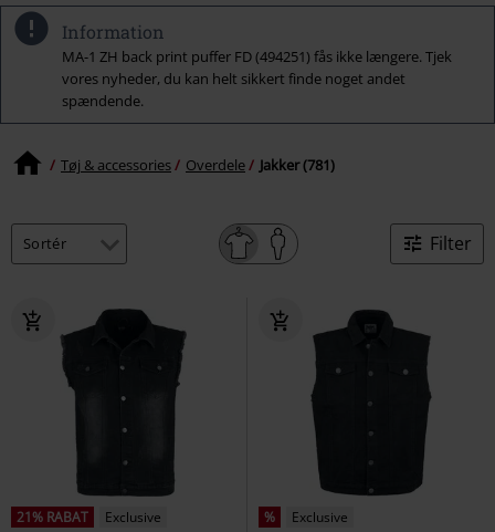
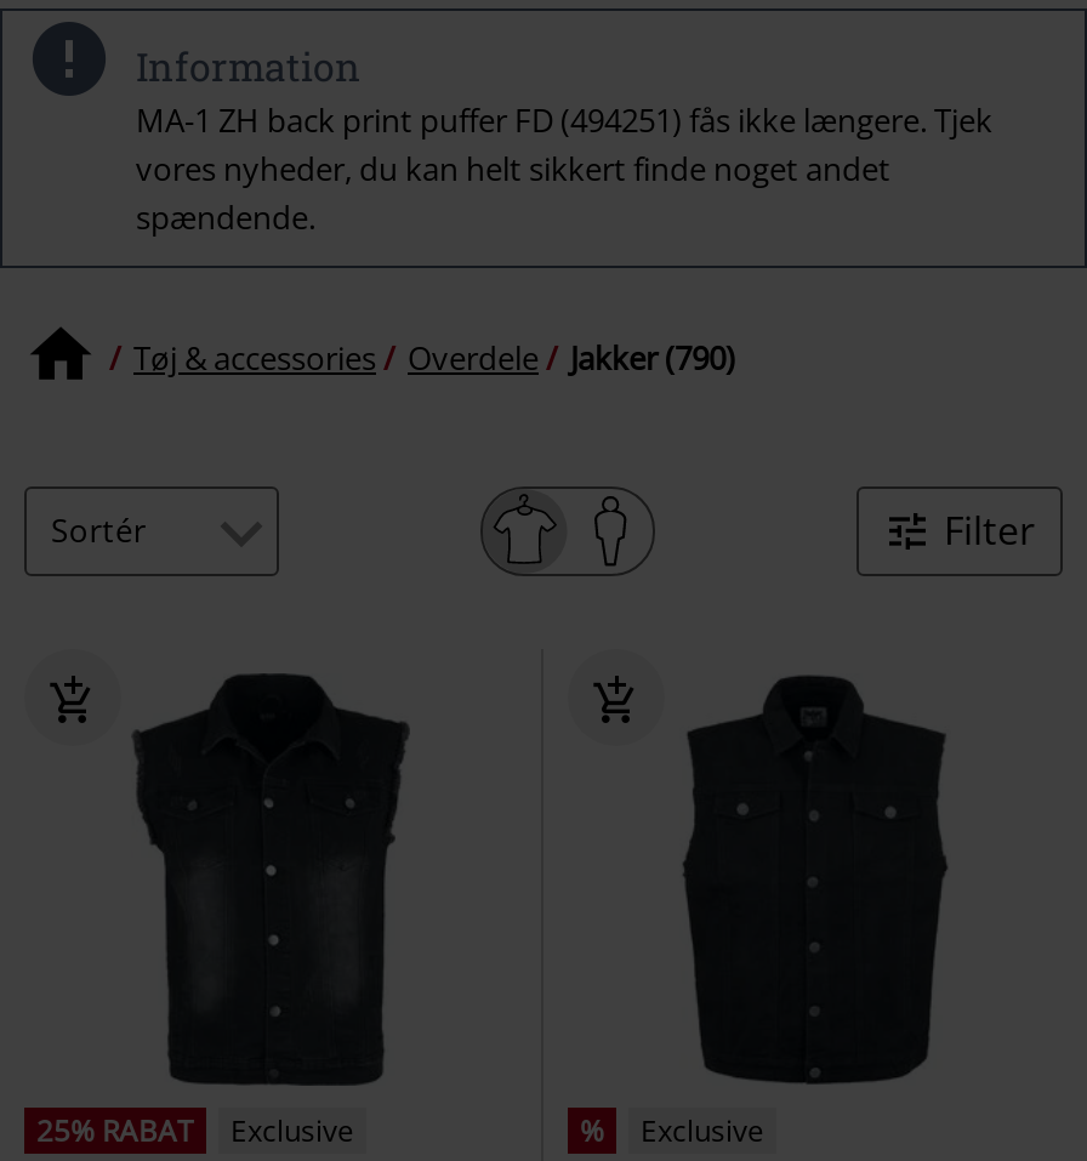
[61,155,335,175] Tøj & accessories Overdele Jakker (781) -> [133,336,735,380] Tøj & accessories Overdele Jakker (790)
[17,507,161,526] 21% RABAT Exclusive -> [36,1109,354,1150] 25% RABAT Exclusive

